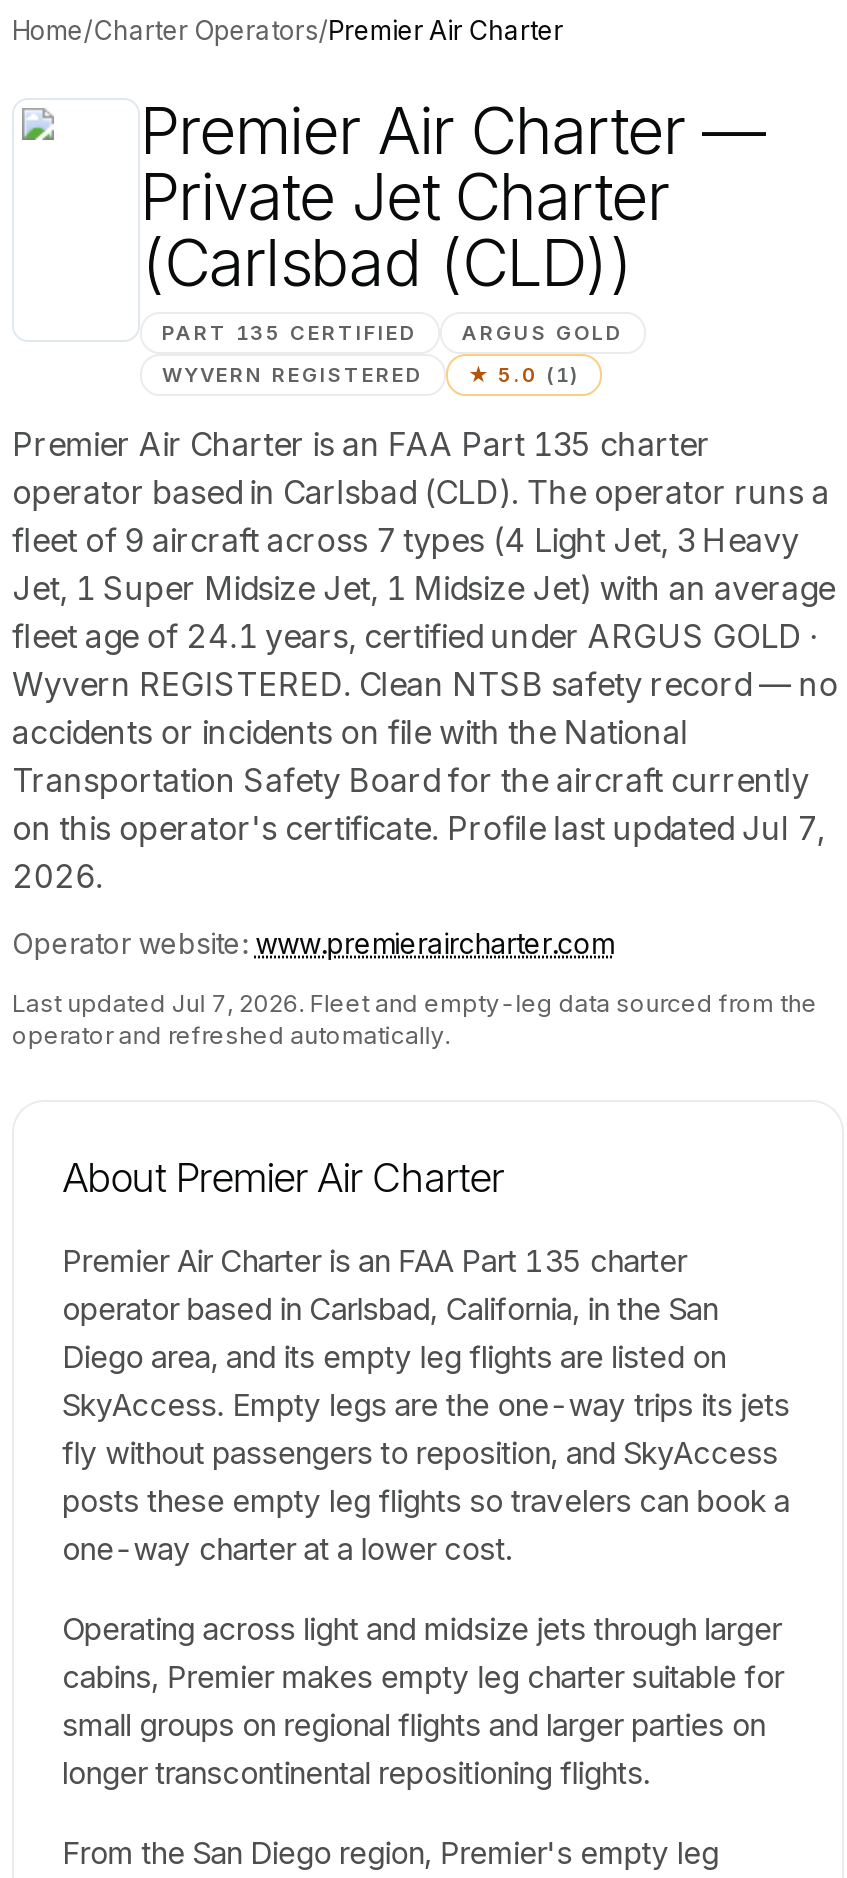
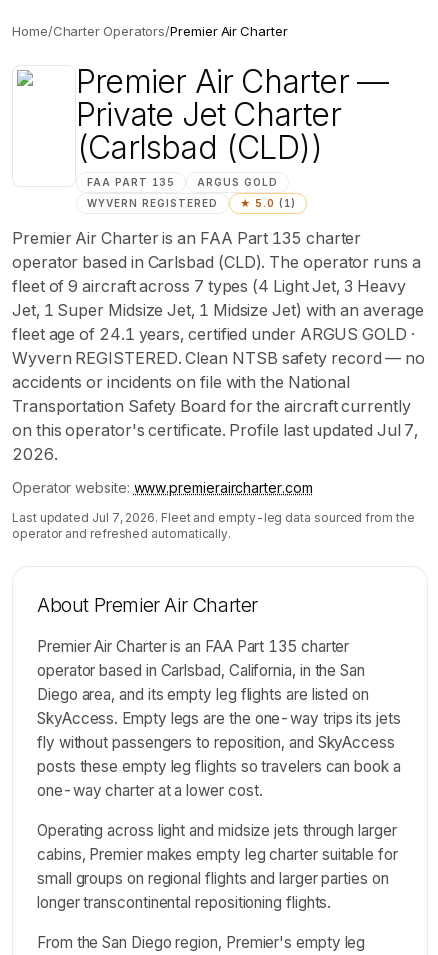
[162,320,418,344] PART 135 CERTIFIED -> [87,176,175,188] FAA PART 135

